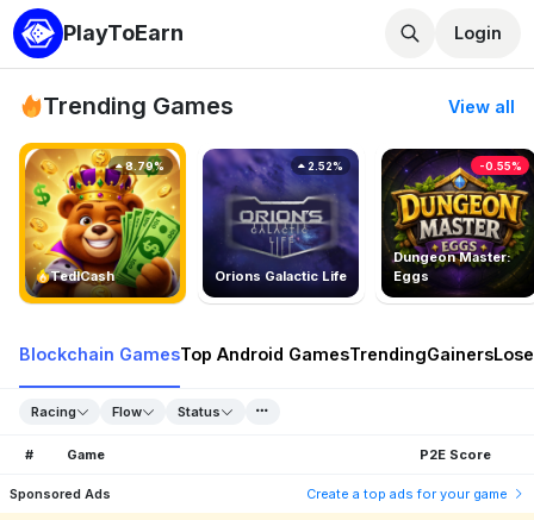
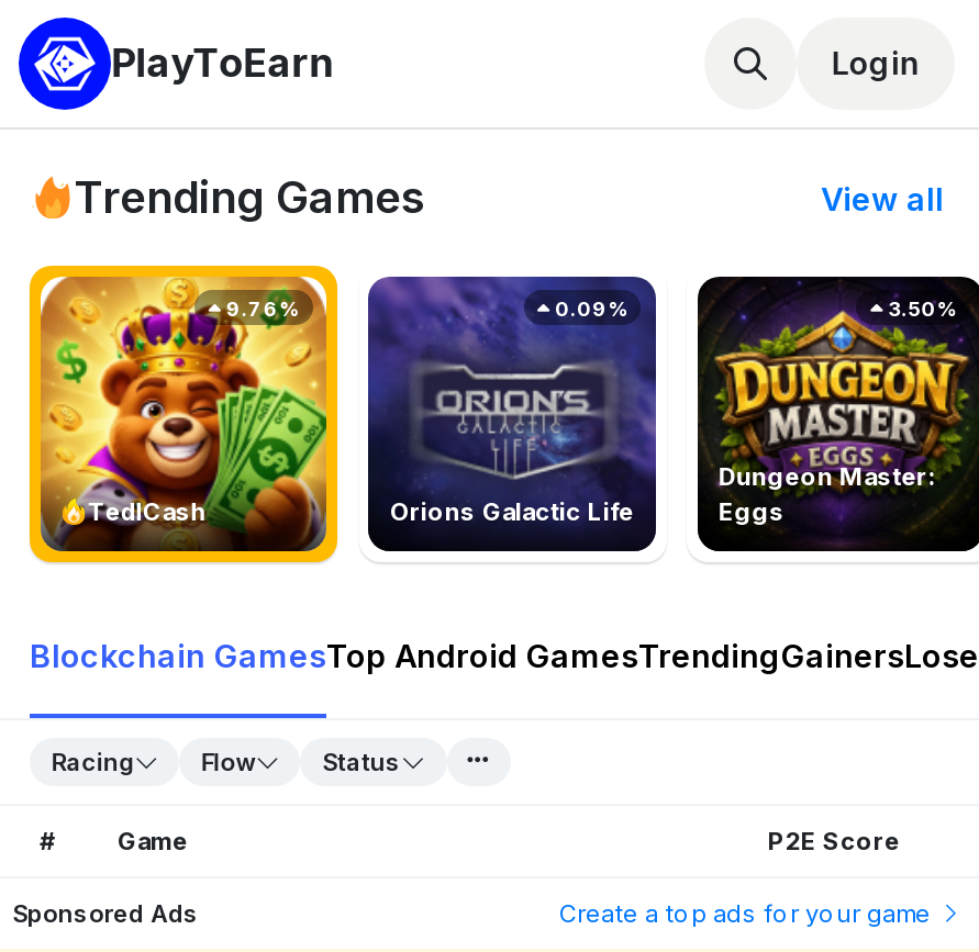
[123,159,165,172] 8.79% -> [222,296,299,320] 9.76%
[305,159,343,172] 2.52% -> [550,296,627,320] 0.09%
[479,159,522,172] -0.55% -> [884,296,956,320] 3.50%

